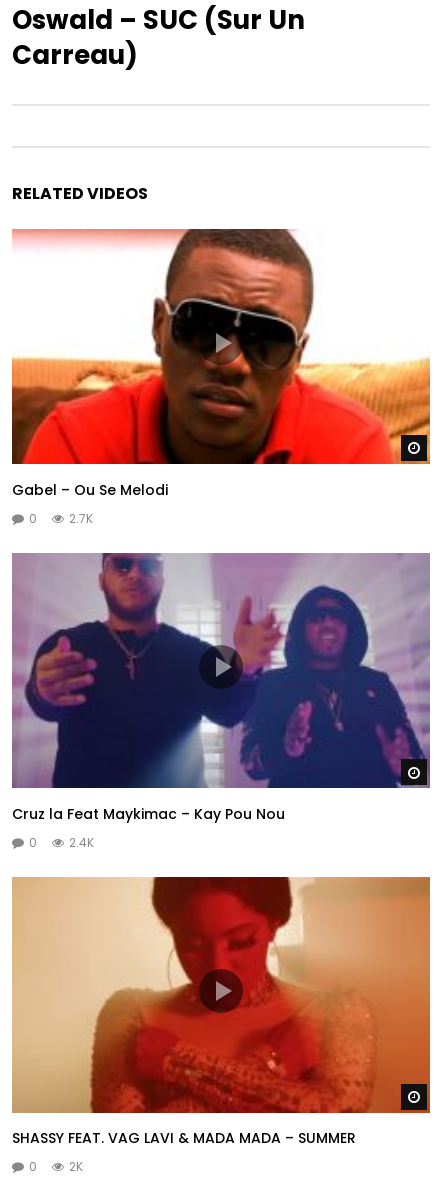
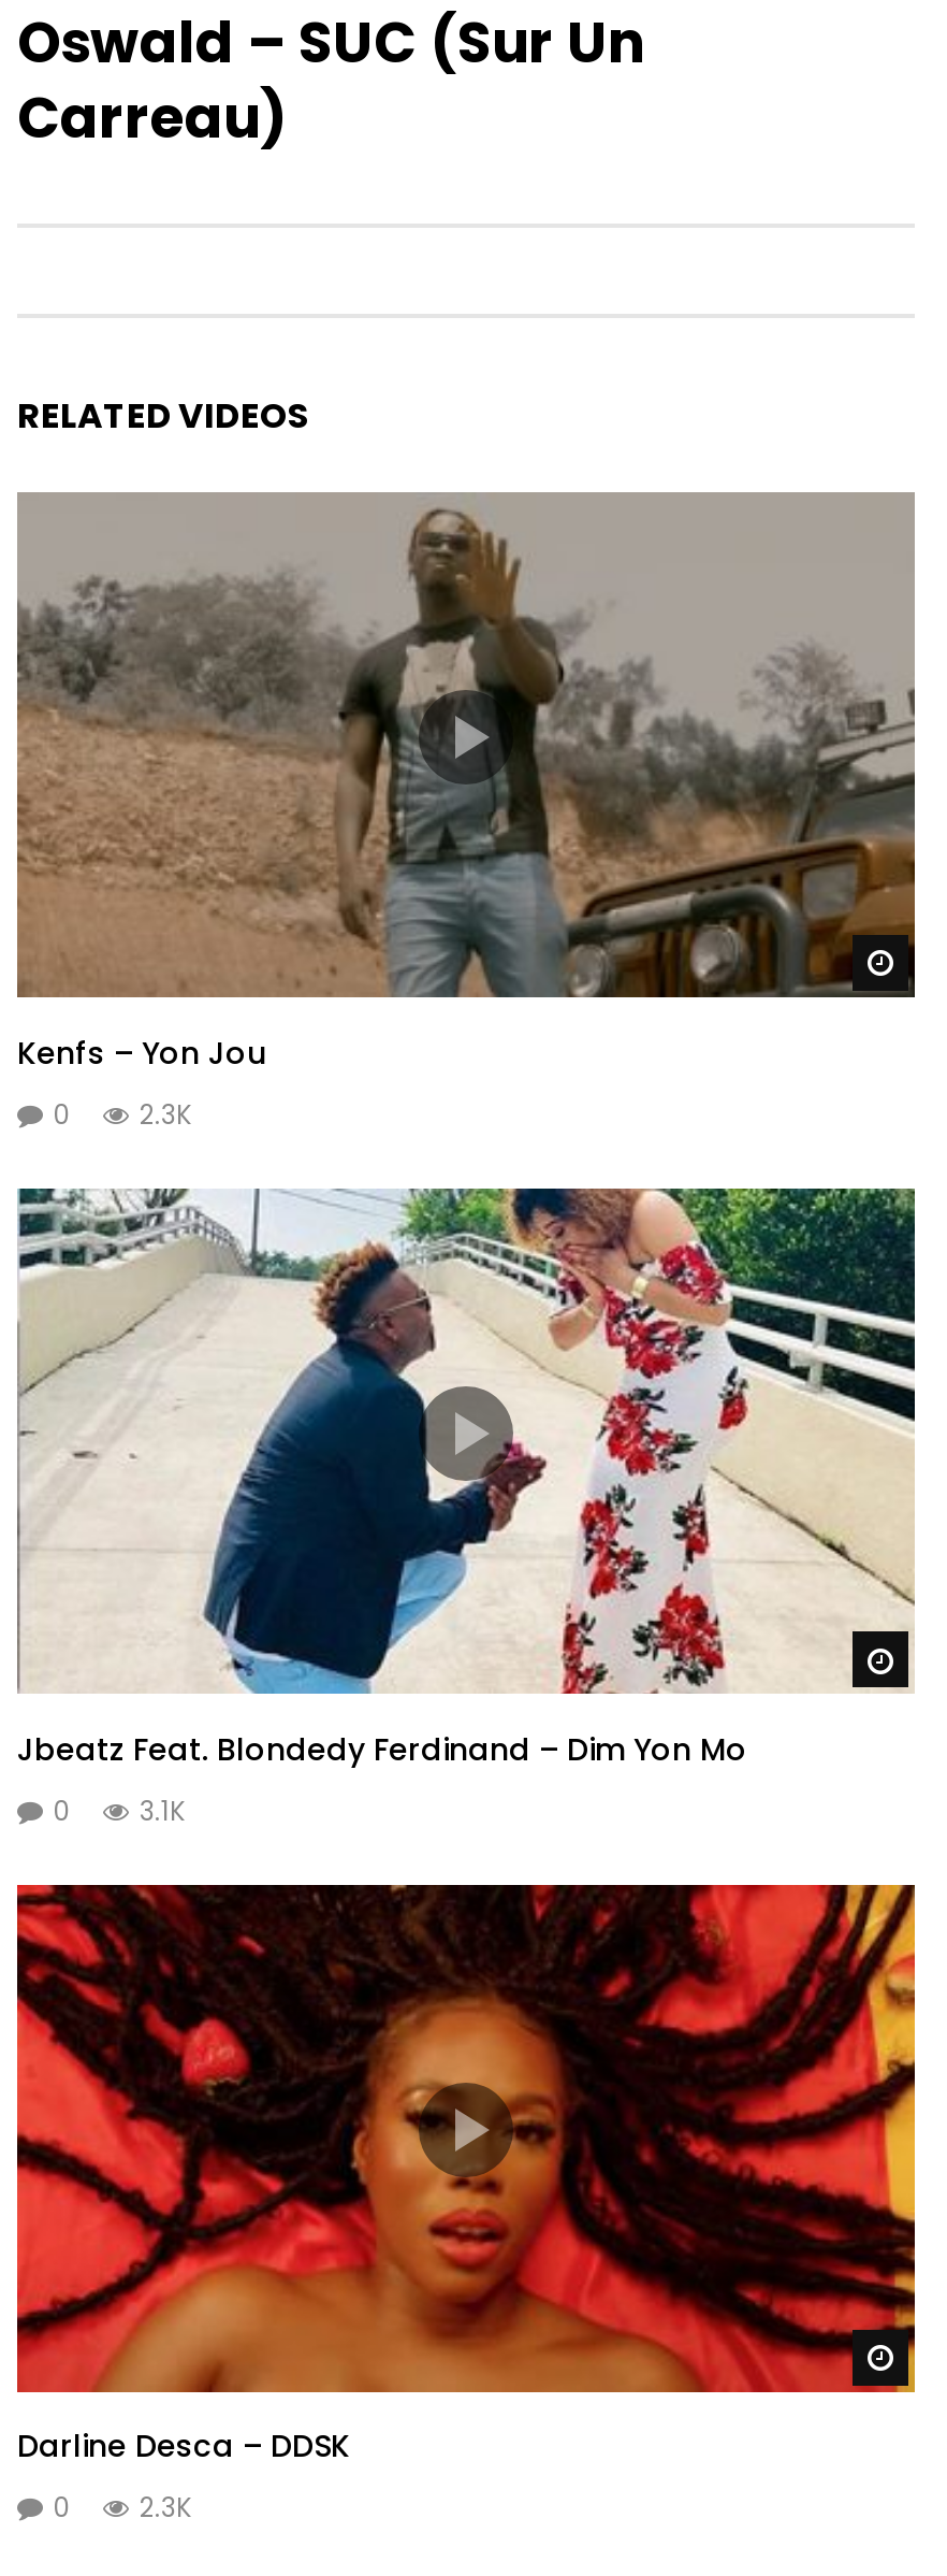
[11,229,431,500] [image] | Gabel – Ou Se Melodi -> [15,490,917,1074] [image] | Kenfs – Yon Jou
[29,510,93,527] 0 2.7K -> [54,1096,191,1132] 0 2.3K
[12,552,430,824] [image] | Cruz la Feat Maykimac – Kay Pou Nou -> [17,1186,917,1771] [image] | Jbeatz Feat. Blondedy Ferdinand – Dim Yon Mo
[29,834,94,851] 0 2.4K -> [54,1792,185,1829] 0 3.1K
[11,876,431,1148] [image] | SHASSY FEAT. VAG LAVI & MADA MADA – SUMMER -> [15,1883,917,2467] [image] | Darline Desca – DDSK
[29,1158,83,1175] 0 2K -> [54,2489,191,2525] 0 2.3K

